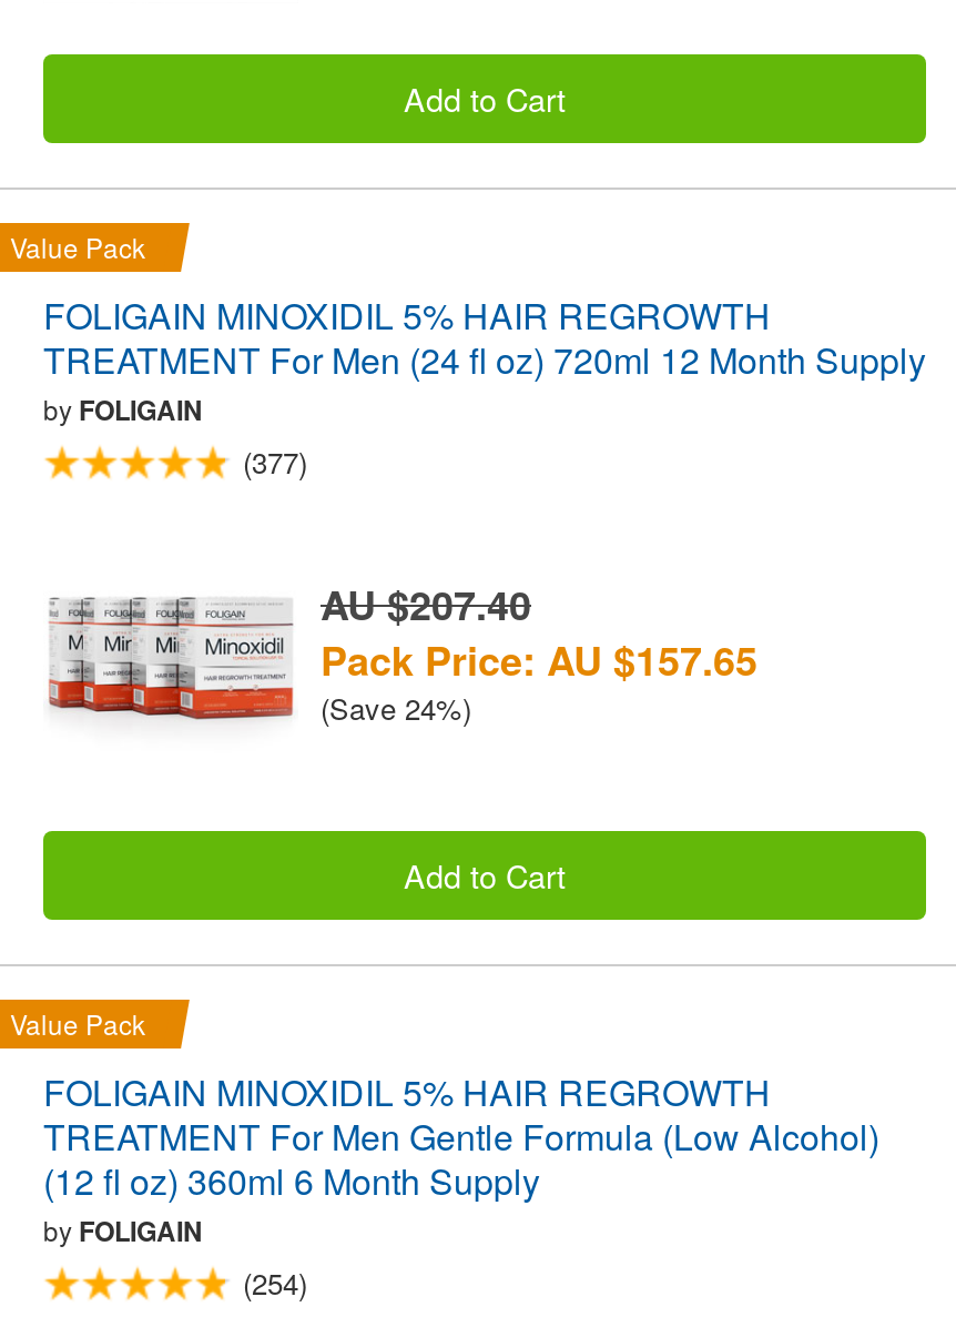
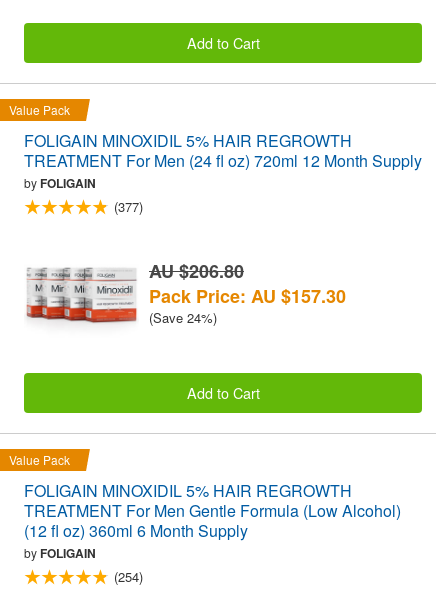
[321,577,531,634] AU $207.40 -> [149,258,244,284] AU $206.80
[321,632,757,690] Pack Price: AU $157.65 -> [149,283,346,309] Pack Price: AU $157.30

